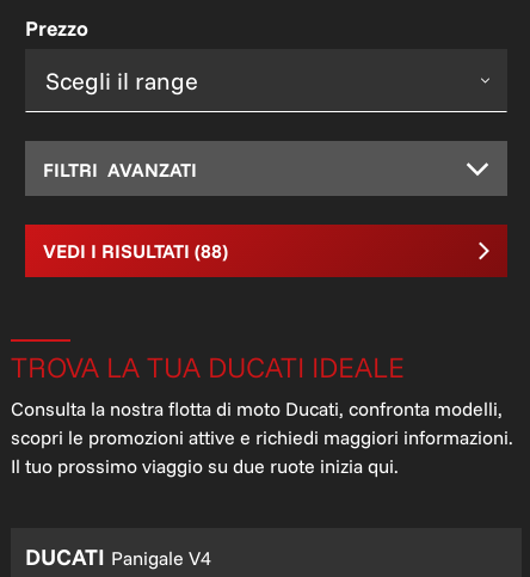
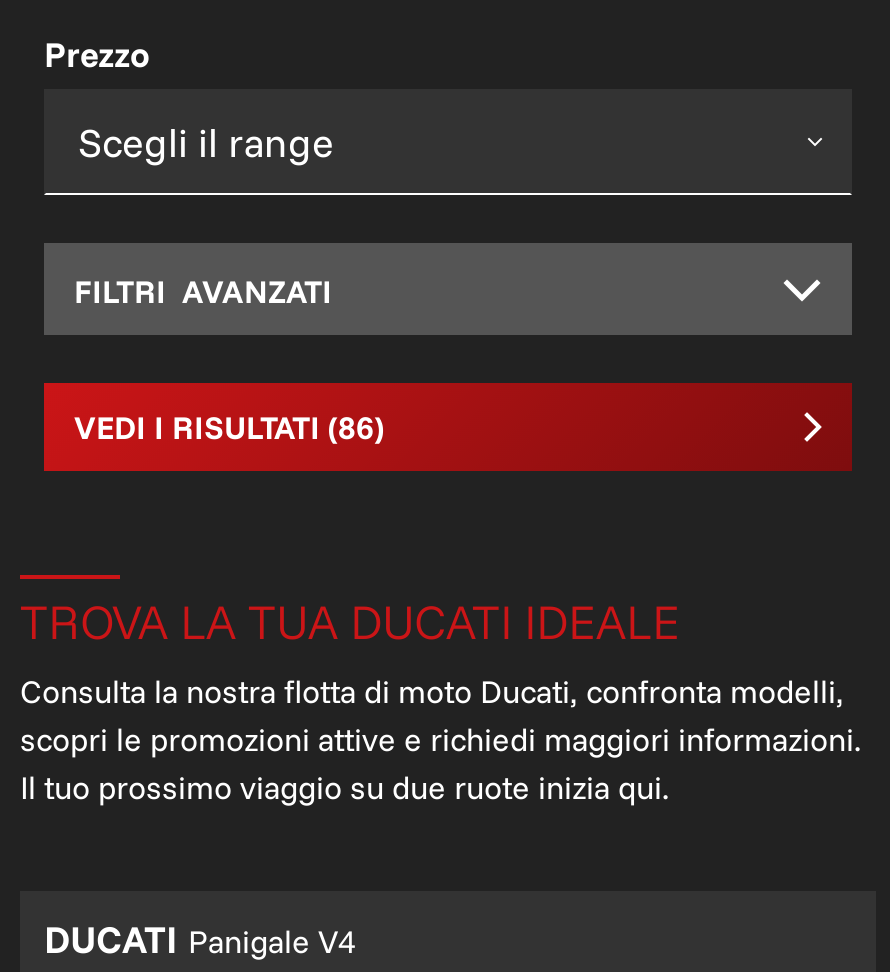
[43,239,228,263] VEDI I RISULTATI (88) -> [74,407,384,447] VEDI I RISULTATI (86)

